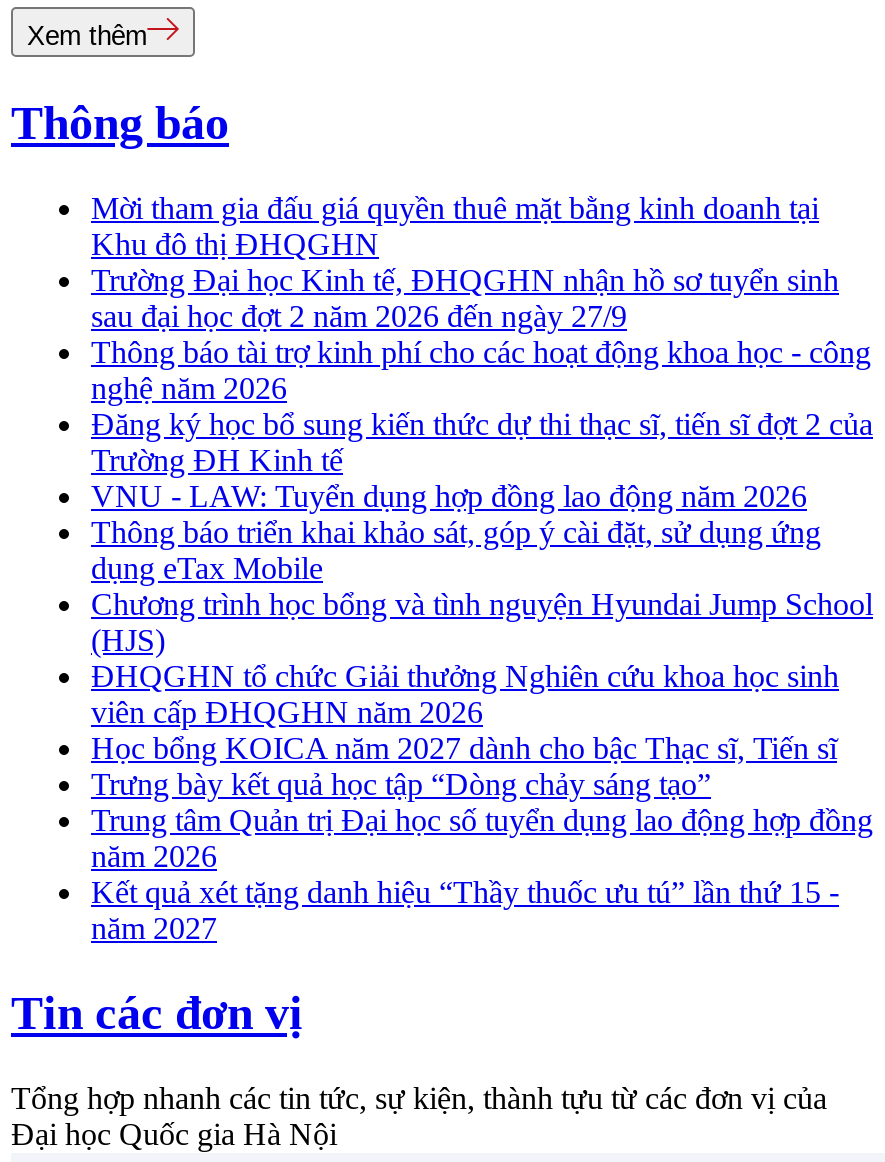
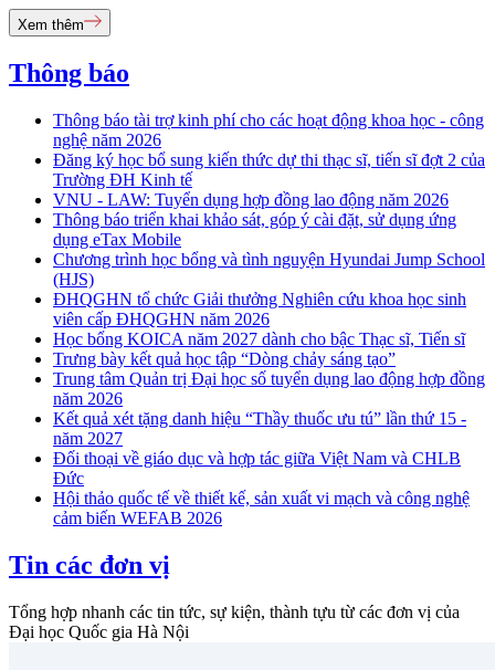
[91,191,839,333] Mời tham gia đấu giá quyền thuê mặt bằng kinh doanh tại | Khu đô thị ĐHQGHN | Trường Đại học Kinh tế, ĐHQGHN nhận hồ sơ tuyển sinh | sau đại học đợt 2 năm 2026 đến ngày 27/9 -> none
moved [91,335,873,945] -> [53,111,485,448]: Thông báo tài trợ kinh phí cho các hoạt động khoa học - công | nghệ năm 2026 | Đăng ký học bổ sung kiến thức dự thi thạc sĩ, tiến sĩ đợt 2 của | ... | Kết quả xét tặng danh hiệu “Thầy thuốc ưu tú” lần thứ 15 - | năm 2027
none -> [53,449,470,528] Đối thoại về giáo dục và hợp tác giữa Việt Nam và CHLB | Đức | Hội thảo quốc tế về thiết kế, sản xuất vi mạch và công nghệ | cảm biến WEFAB 2026

